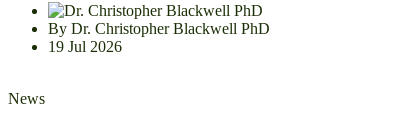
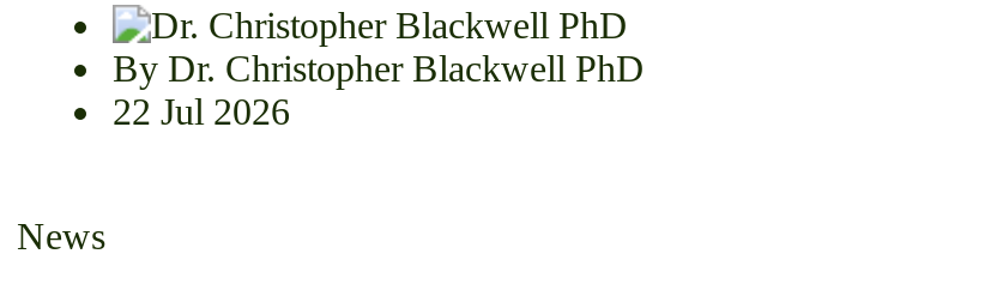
[48,38,122,55] 19 Jul 2026 -> [113,92,290,133] 22 Jul 2026

